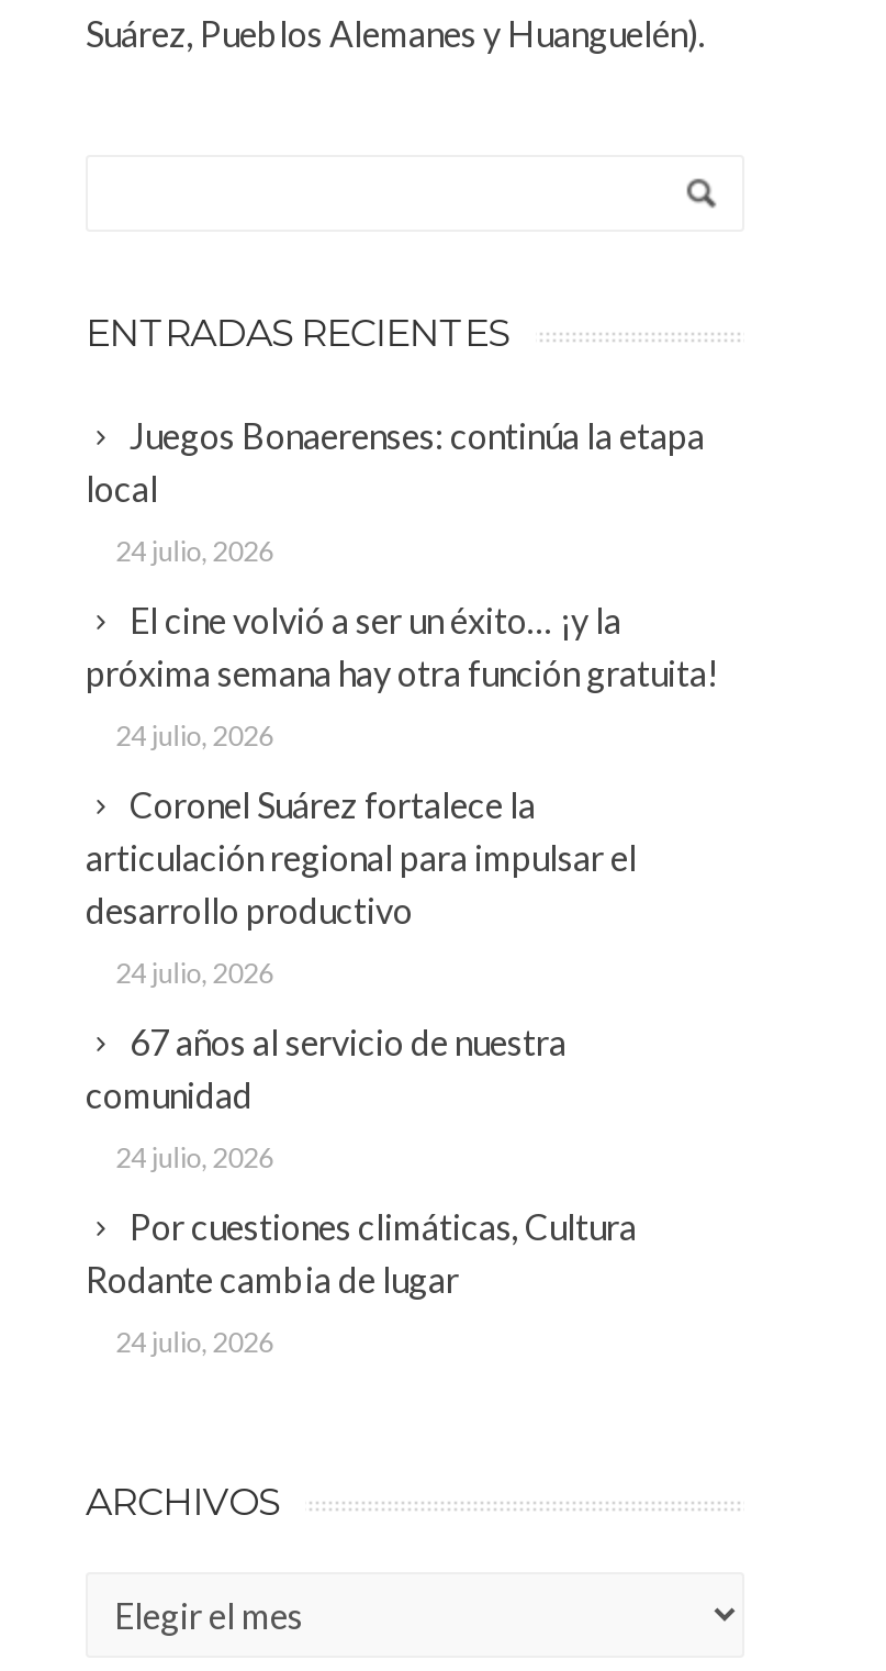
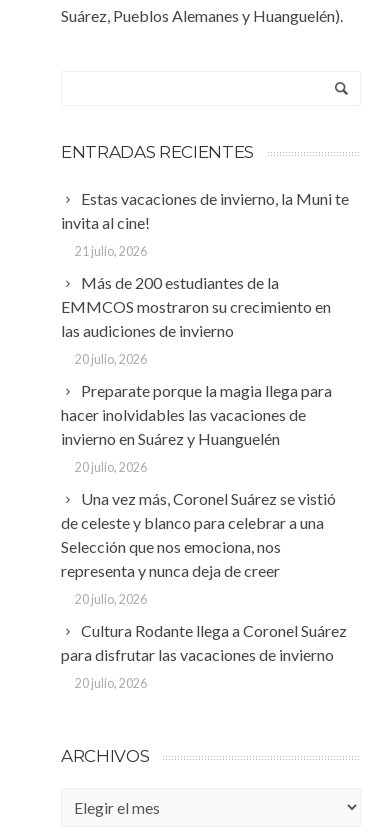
[86,414,705,509] Juegos Bonaerenses: continúa la etapa | local -> [61,189,349,232] Estas vacaciones de invierno, la Muni te | invita al cine!
[116,535,274,568] 24 julio, 2026 -> [75,244,147,259] 21 julio, 2026
[86,599,718,693] El cine volvió a ser un éxito… ¡y la | próxima semana hay otra función gratuita! -> [61,273,331,340] Más de 200 estudiantes de la | EMMCOS mostraron su crecimiento en | las audiciones de invierno
[116,720,274,753] 24 julio, 2026 -> [75,352,147,367] 20 julio, 2026
[86,783,637,931] Coronel Suárez fortalece la | articulación regional para impulsar el | desarrollo productivo -> [61,381,332,448] Preparate porque la magia llega para | hacer inolvidables las vacaciones de | invierno en Suárez y Huanguelén
[116,957,274,990] 24 julio, 2026 -> [75,460,147,475] 20 julio, 2026
[86,1021,567,1115] 67 años al servicio de nuestra | comunidad -> [61,489,336,580] Una vez más, Coronel Suárez se vistió | de celeste y blanco para celebrar a una | Selección que nos emociona, nos | representa y nunca deja de creer
[116,1141,274,1174] 24 julio, 2026 -> [75,592,147,607] 20 julio, 2026
[86,1205,637,1300] Por cuestiones climáticas, Cultura | Rodante cambia de lugar -> [61,621,347,664] Cultura Rodante llega a Coronel Suárez | para disfrutar las vacaciones de invierno
[116,1326,274,1359] 24 julio, 2026 -> [75,676,147,691] 20 julio, 2026

